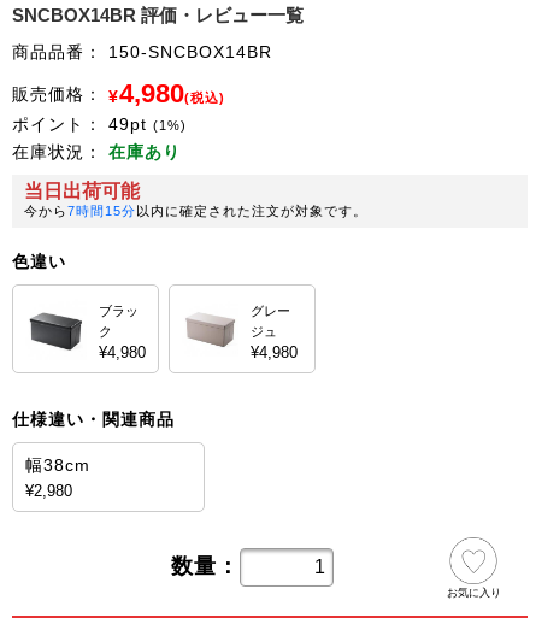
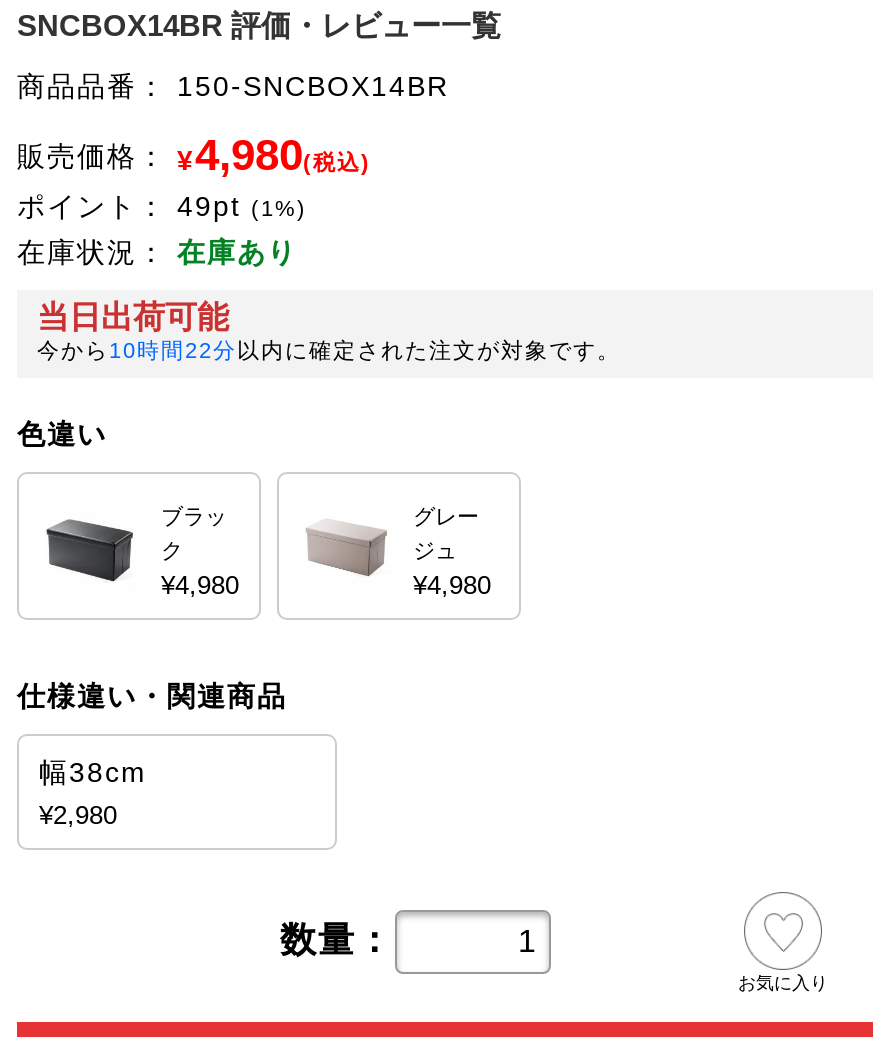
[24,204,367,218] 今から7時間15分以内に確定された注文が対象です。 -> [37,338,621,362] 今から10時間22分以内に確定された注文が対象です。

